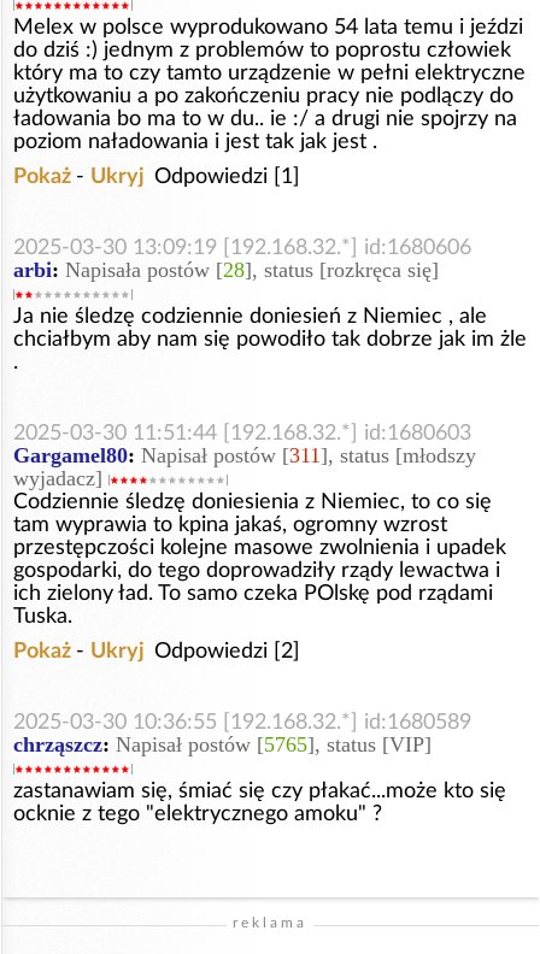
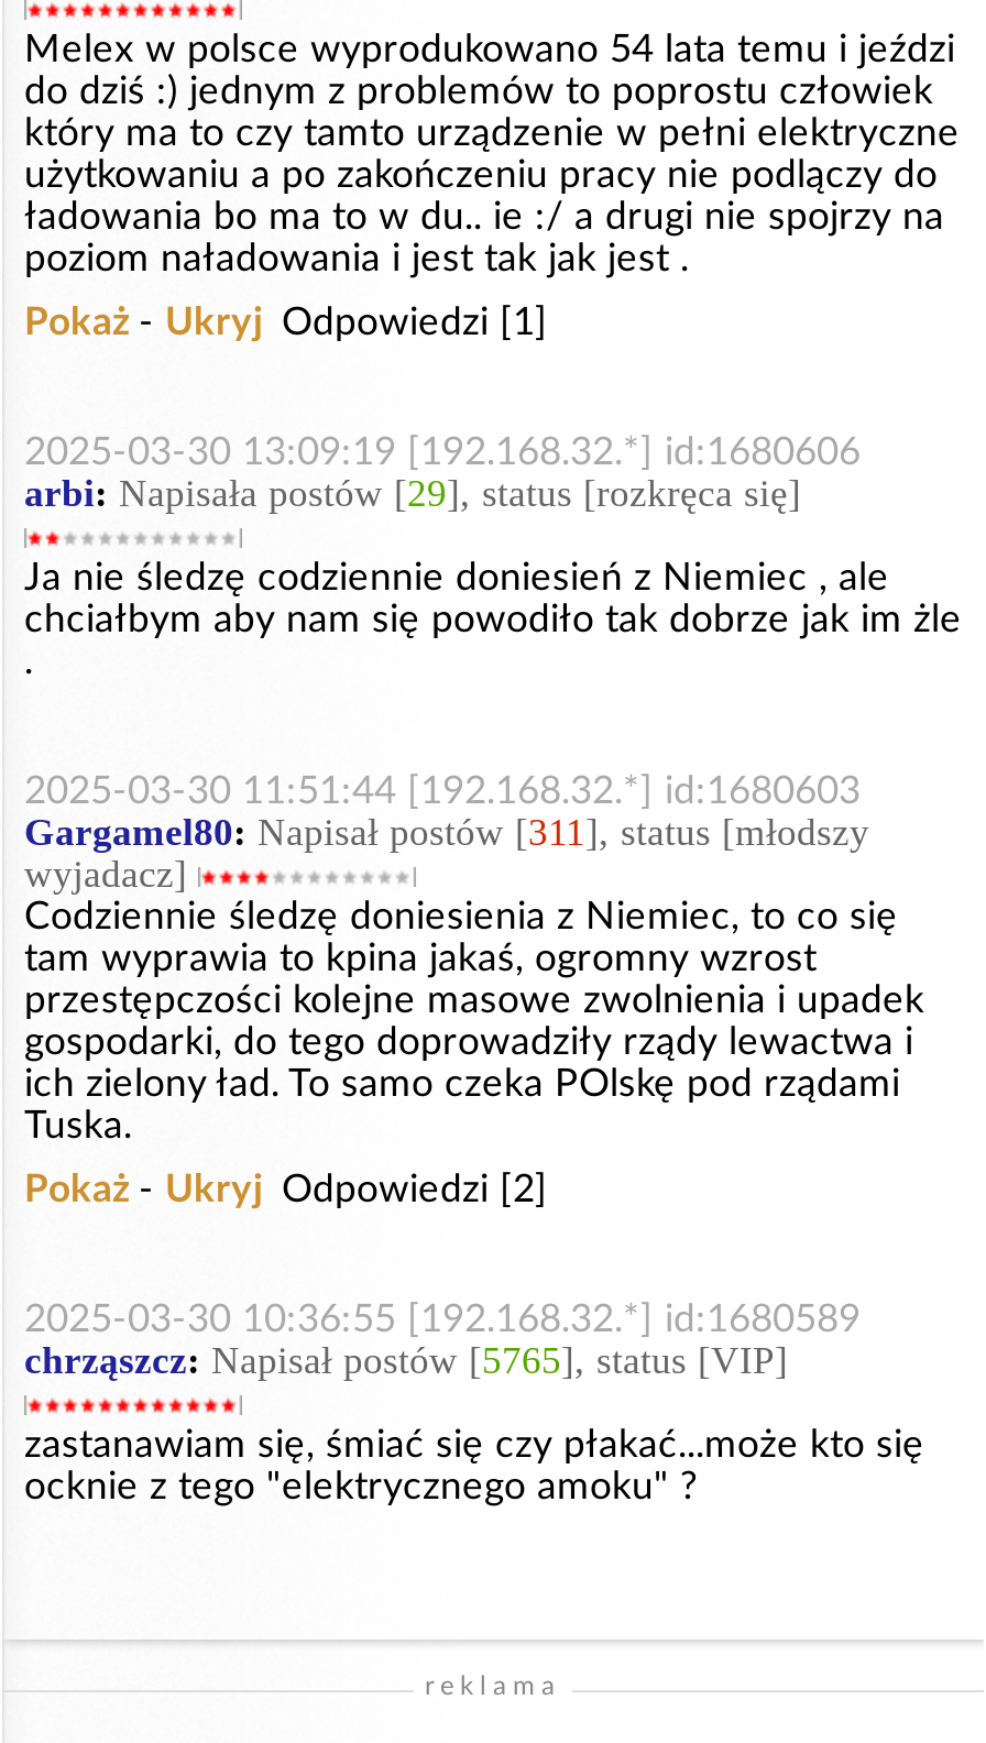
[13,258,439,282] arbi: Napisała postów [28], status [rozkręca się] -> [24,471,801,515] arbi: Napisała postów [29], status [rozkręca się]

